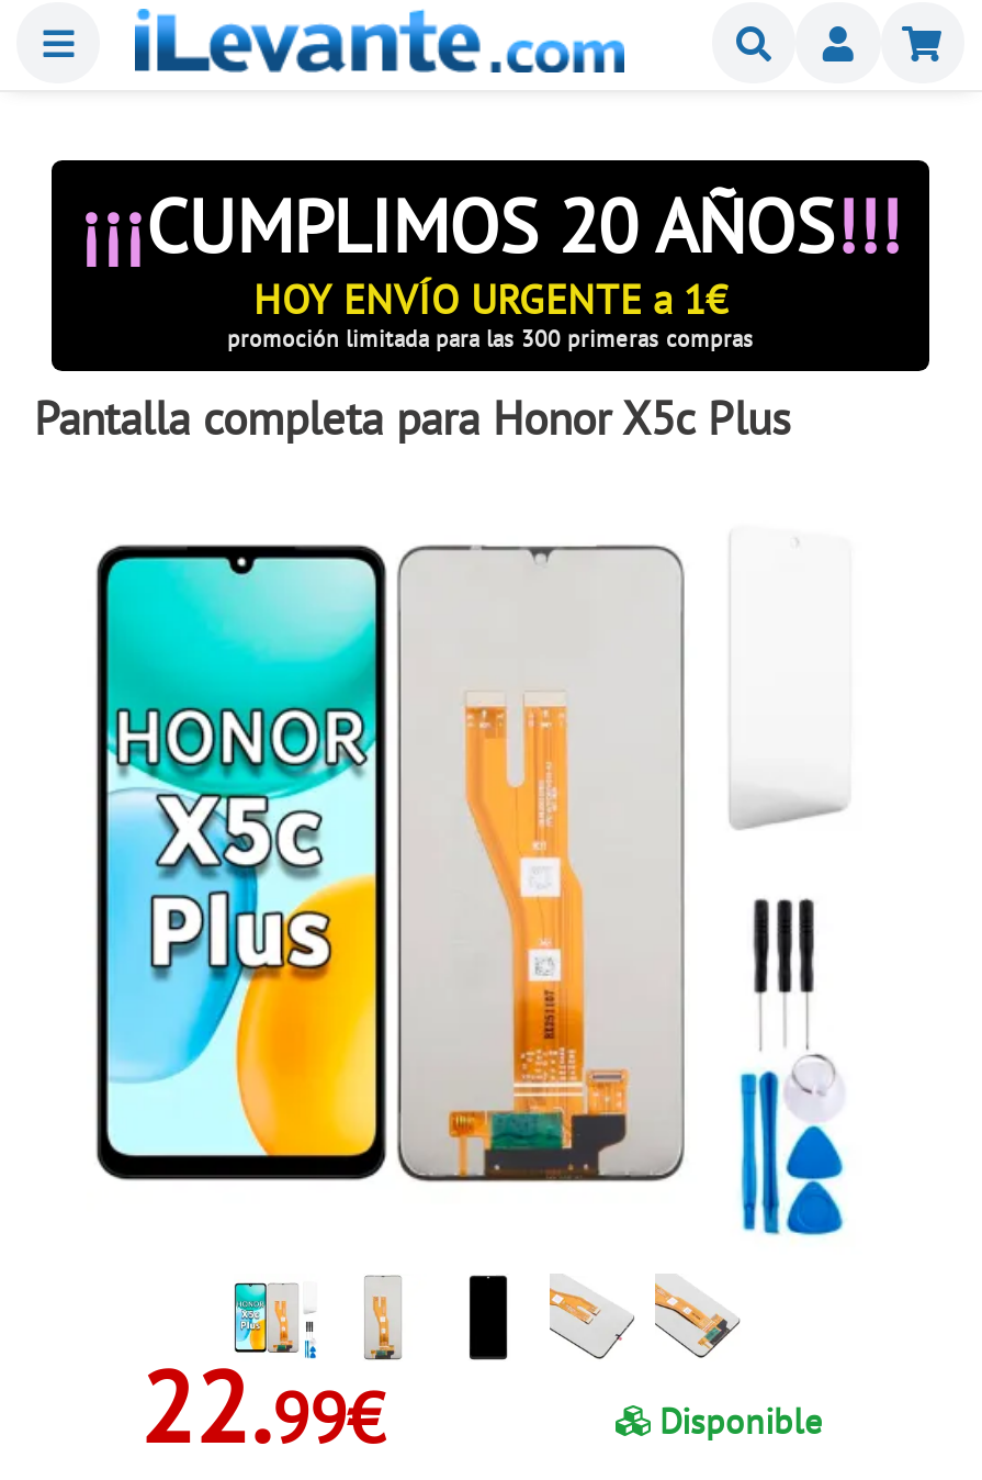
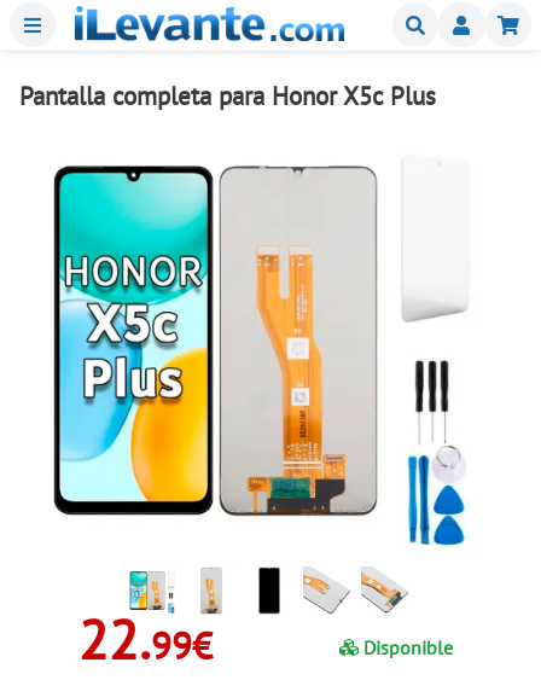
[80,178,901,354] ¡¡¡CUMPLIMOS 20 AÑOS!!! | HOY ENVÍO URGENTE a 1€ | promoción limitada para las 300 primeras compras -> none

